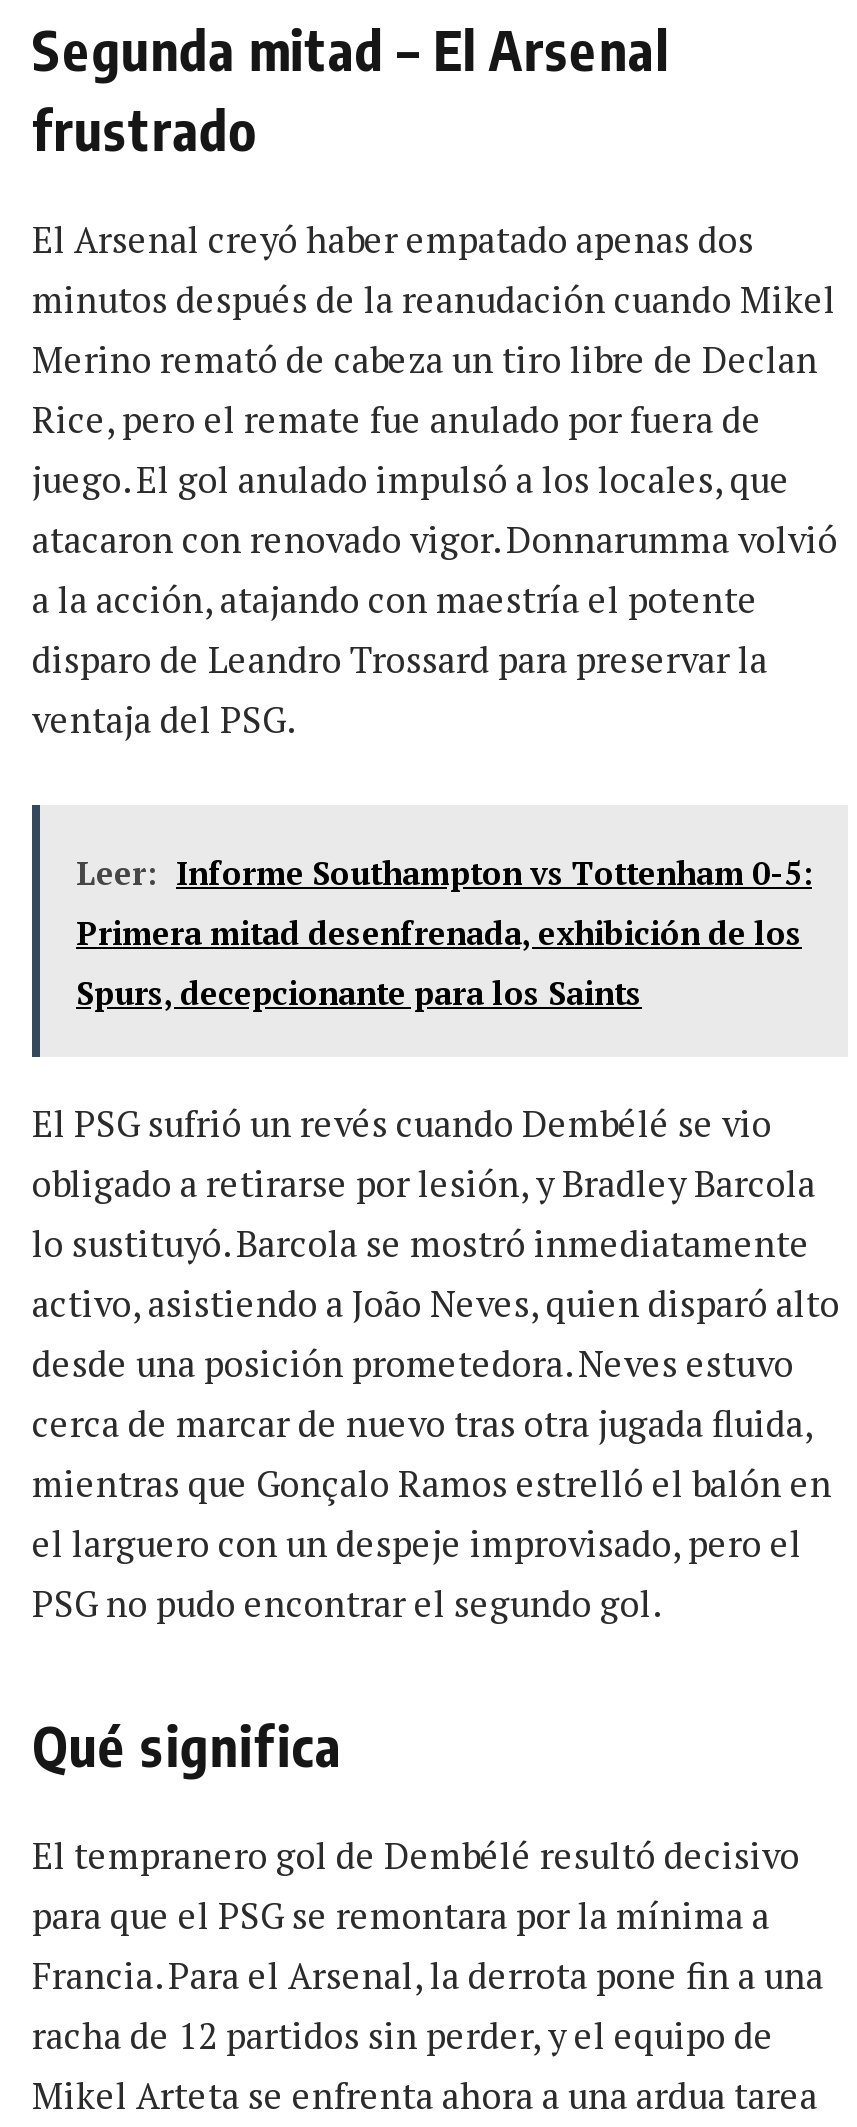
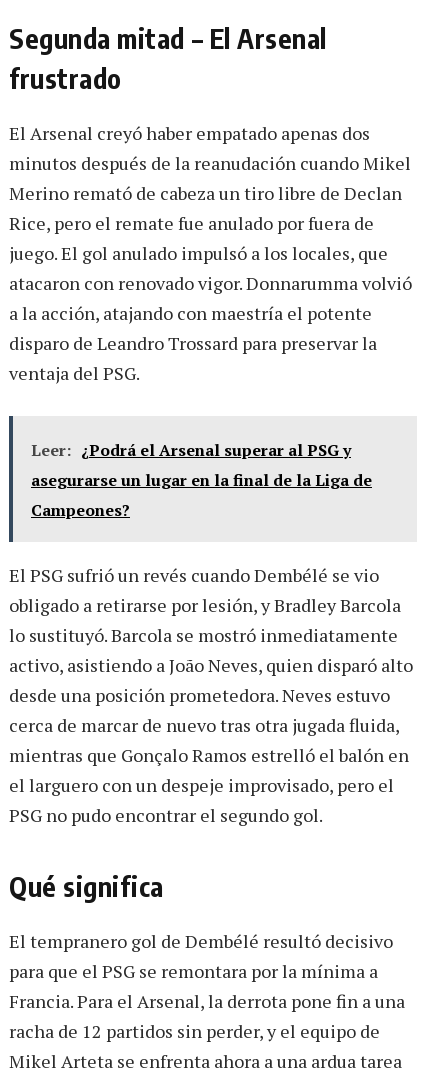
[76,851,812,1015] Leer: Informe Southampton vs Tottenham 0-5: | Primera mitad desenfrenada, exhibición de los | Spurs, decepcionante para los Saints -> [31,439,372,521] Leer: ¿Podrá el Arsenal superar al PSG y | asegurarse un lugar en la final de la Liga de | Campeones?

